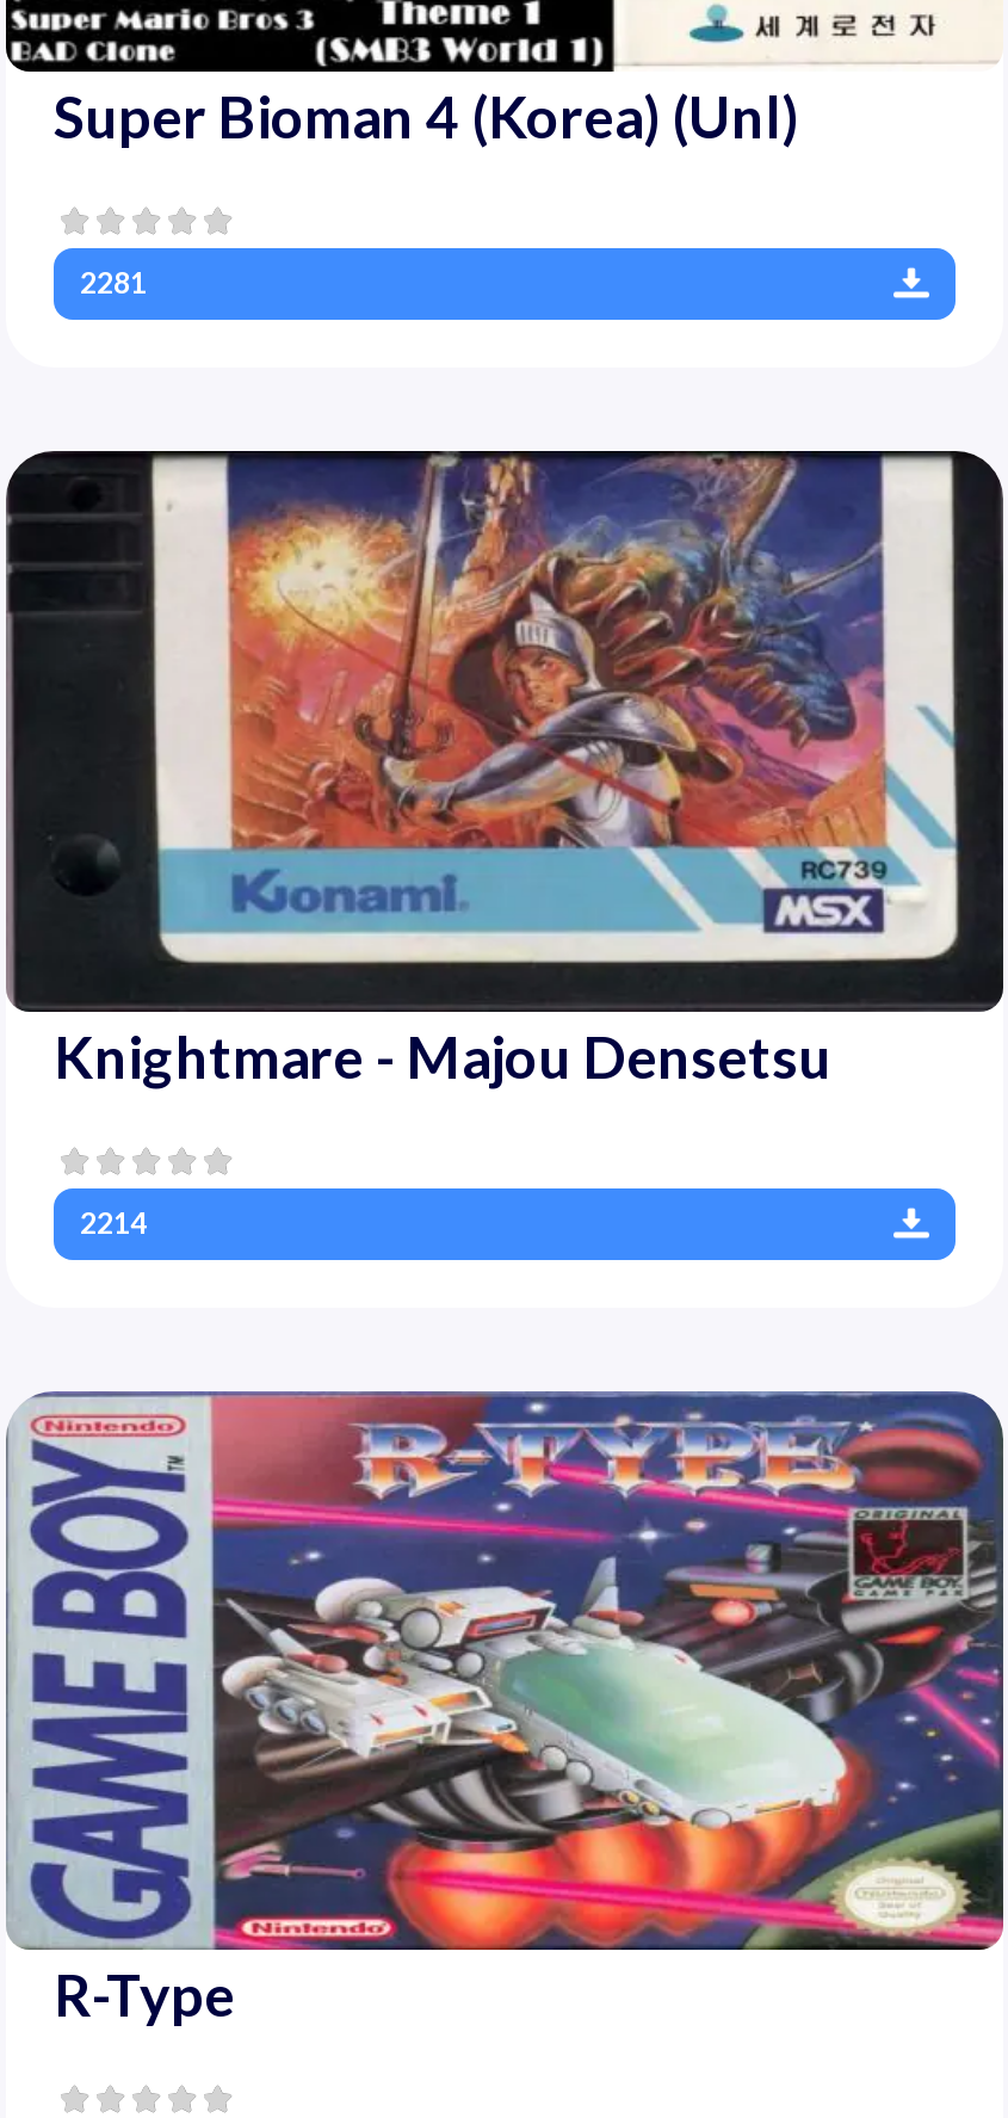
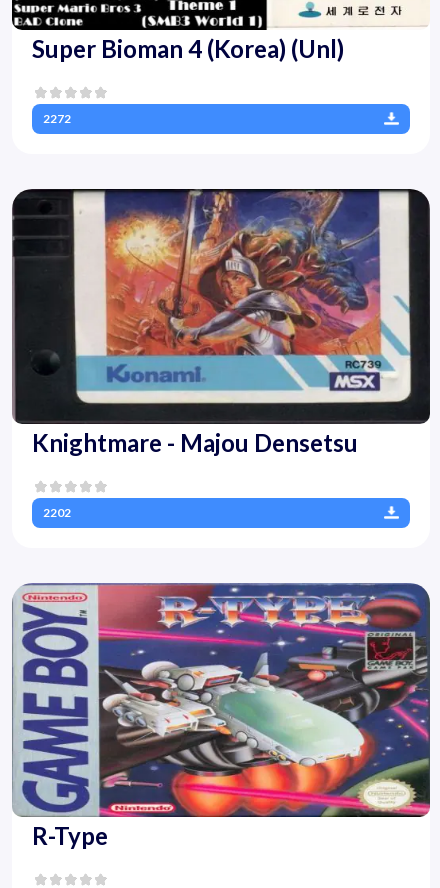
[80,264,147,300] 2281 -> [43,111,71,126] 2272
[80,1204,147,1240] 2214 -> [43,504,71,519] 2202

